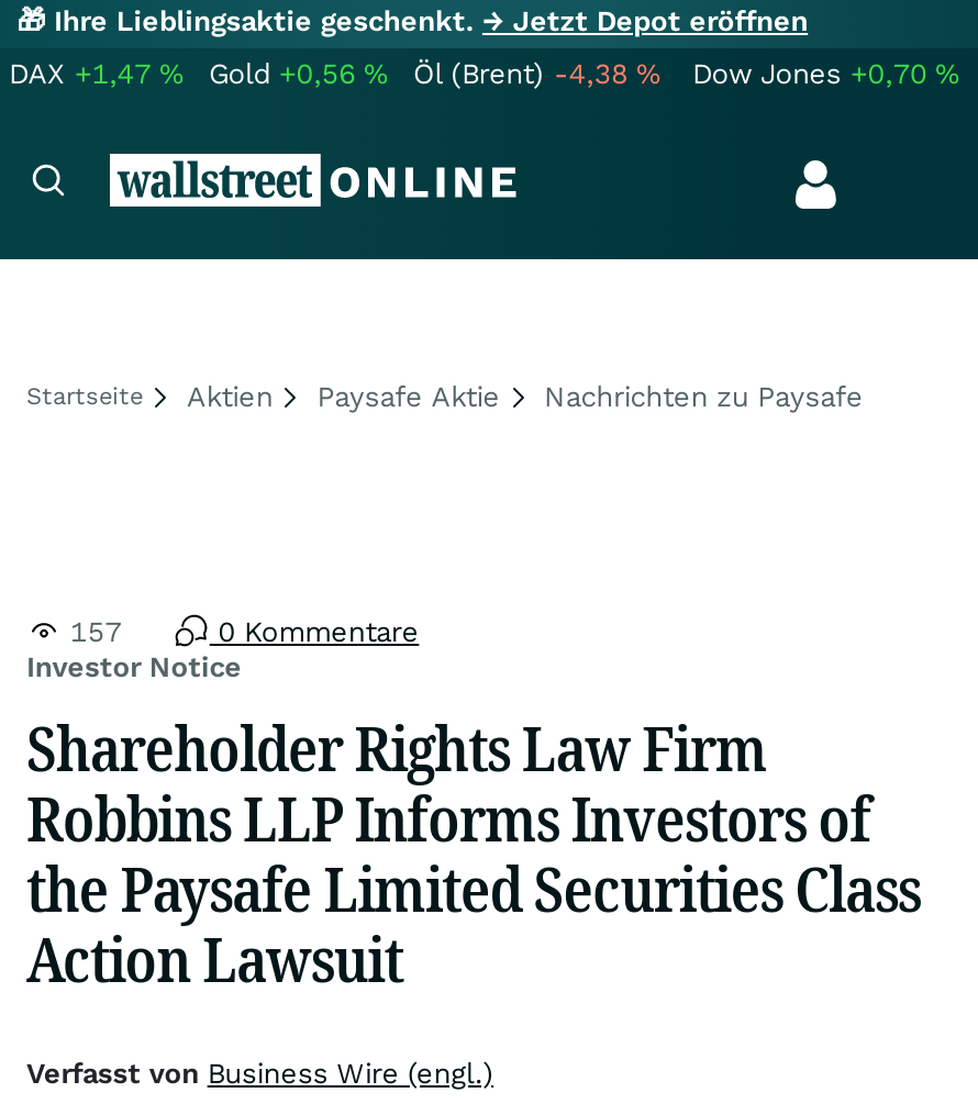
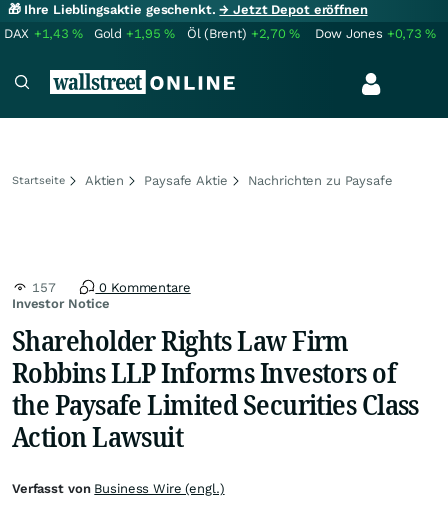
[9,57,183,90] DAX +1,47% -> [4,26,83,41] DAX +1,43%
[209,57,387,90] Gold +0,56% -> [94,26,175,41] Gold +1,95%
[413,57,660,90] Öl (Brent) -4,38% -> [187,26,300,41] Öl (Brent) +2,70%
[692,57,959,90] Dow Jones +0,70% -> [315,26,436,41] Dow Jones +0,73%

